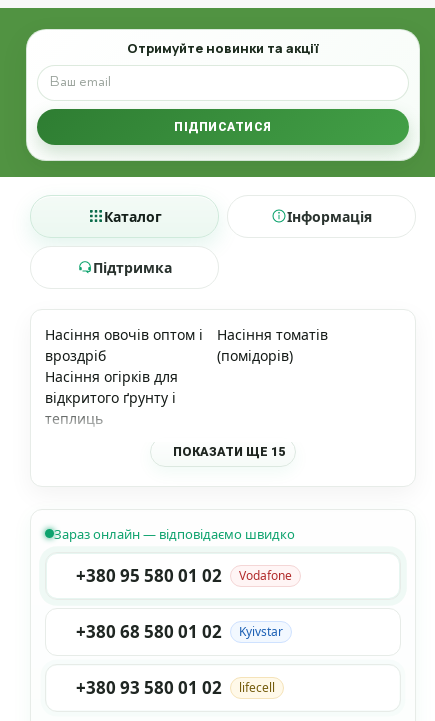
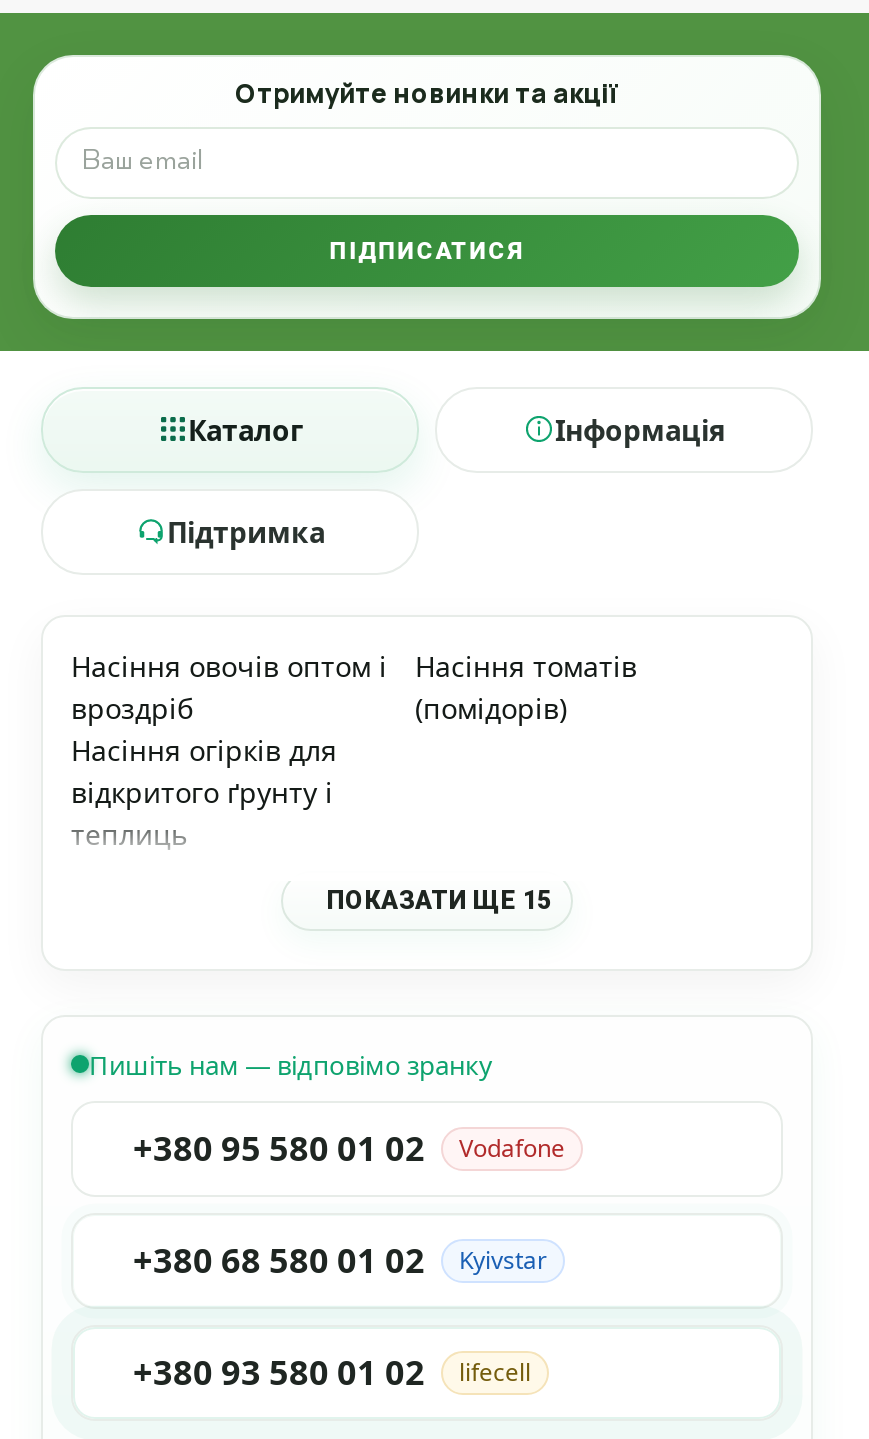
[54,525,295,543] Зараз онлайн — відповідаємо швидко -> [89,1046,493,1082] Пишіть нам — відповімо зранку

